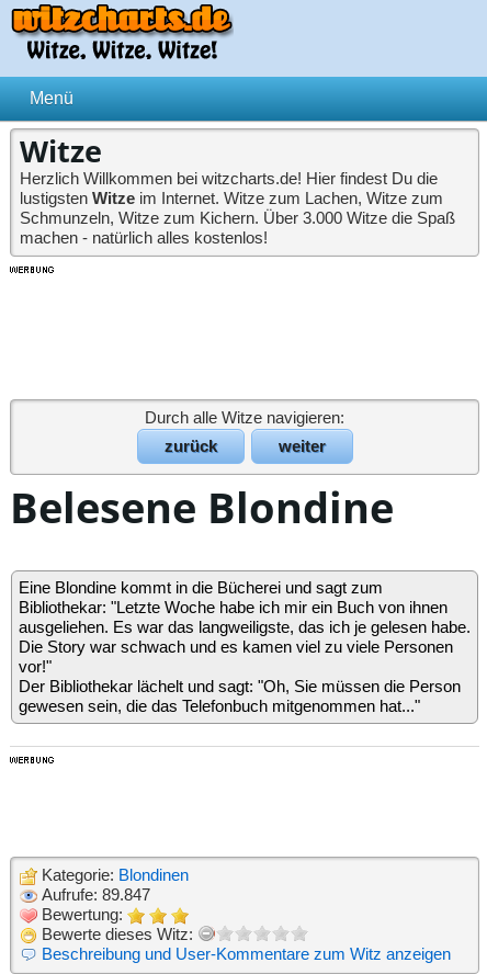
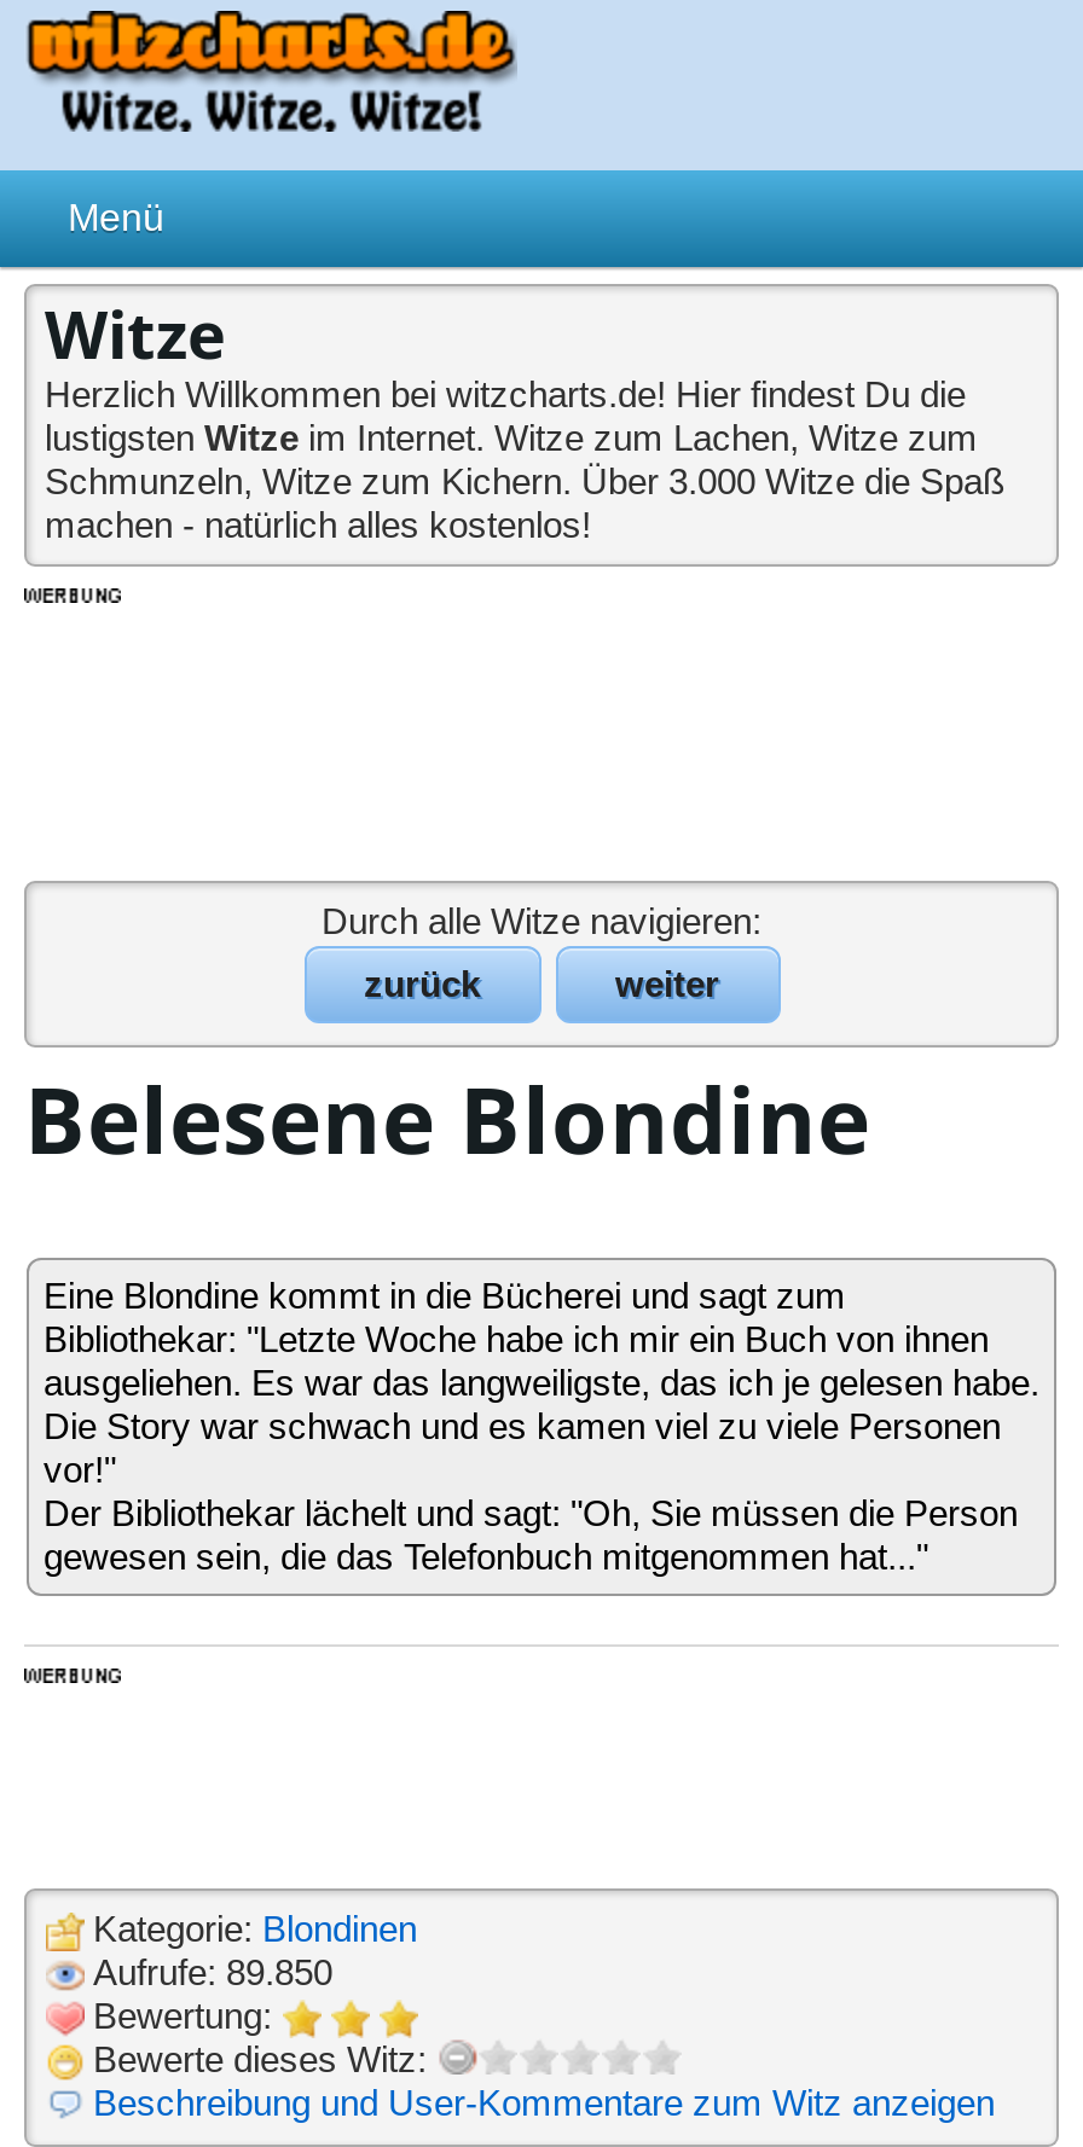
[37,885,150,904] Aufrufe: 89.847 -> [83,1952,332,1993] Aufrufe: 89.850

